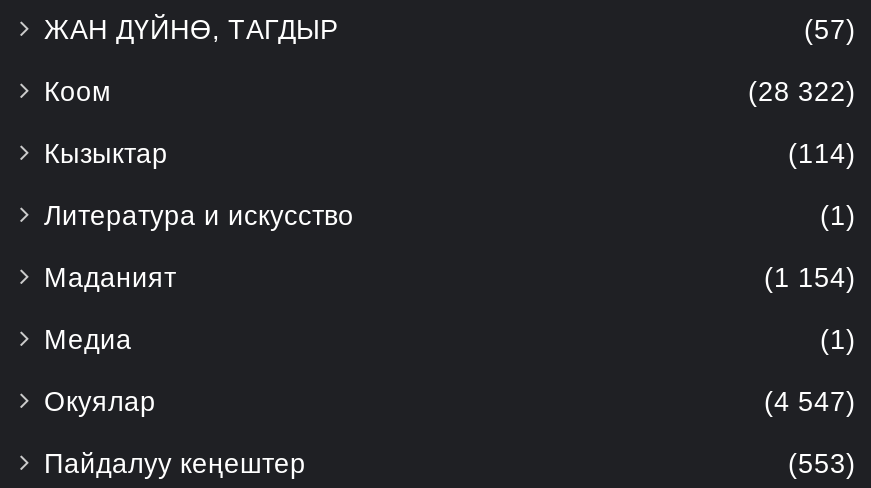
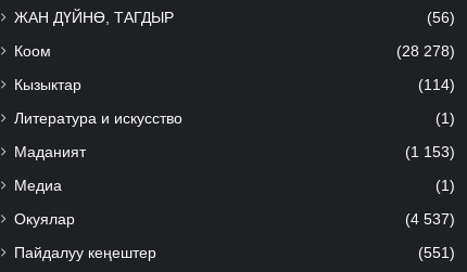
[804,15,856,45] (57) -> [427,10,455,26] (56)
[748,77,856,107] (28 322) -> [396,44,455,60] (28 278)
[764,263,856,293] (1 154) -> [405,145,455,161] (1 153)
[764,387,856,417] (4 547) -> [405,212,455,228] (4 537)
[788,449,856,479] (553) -> [418,245,455,262] (551)

